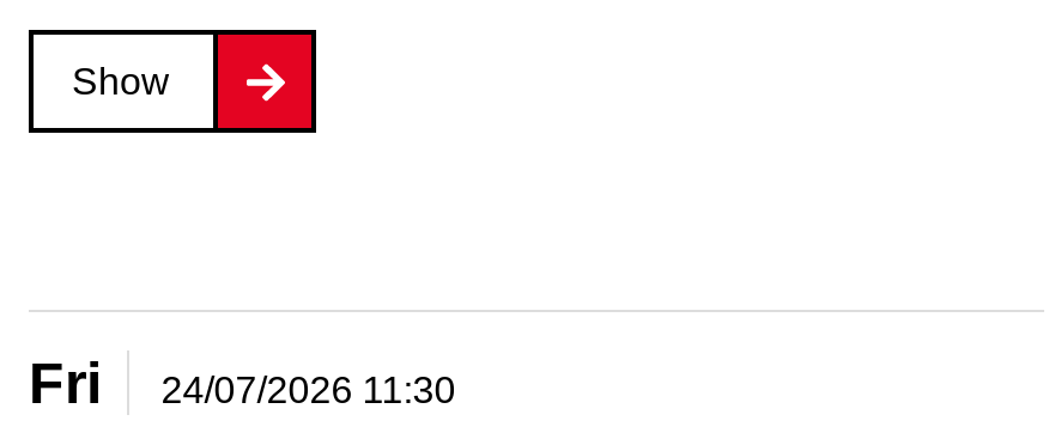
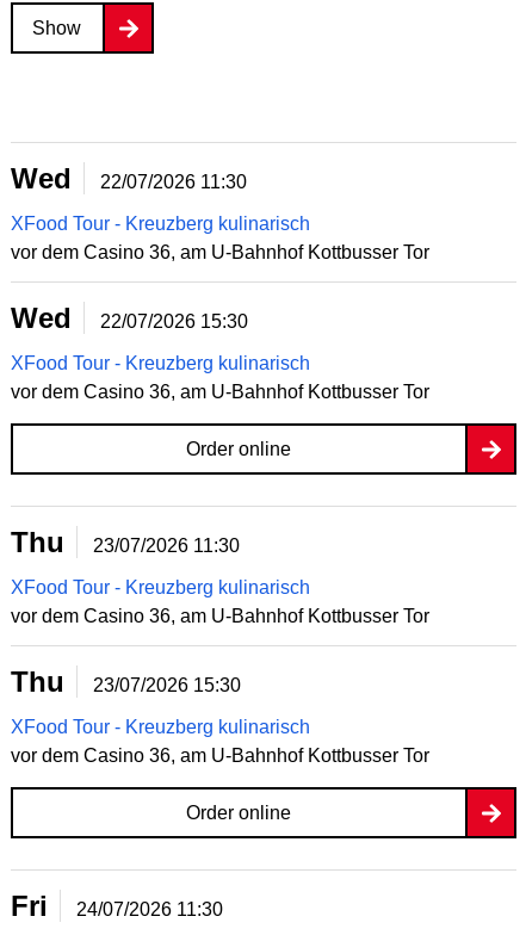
none -> [11,163,429,823] Wed | 22/07/2026 11:30 | XFood Tour - Kreuzberg kulinarisch | vor dem Casino 36, am U-Bahnhof Kottbusser Tor | Wed | 22/07/2026 15:30 | XFood Tour - Kreuzberg kulinarisch | vor dem Casino 36, am U-Bahnhof Kottbusser Tor | Order online | Thu | 23/07/2026 11:30 | XFood Tour - Kreuzberg kulinarisch | vor dem Casino 36, am U-Bahnhof Kottbusser Tor | Thu | 23/07/2026 15:30 | XFood Tour - Kreuzberg kulinarisch | vor dem Casino 36, am U-Bahnhof Kottbusser Tor | Order online

